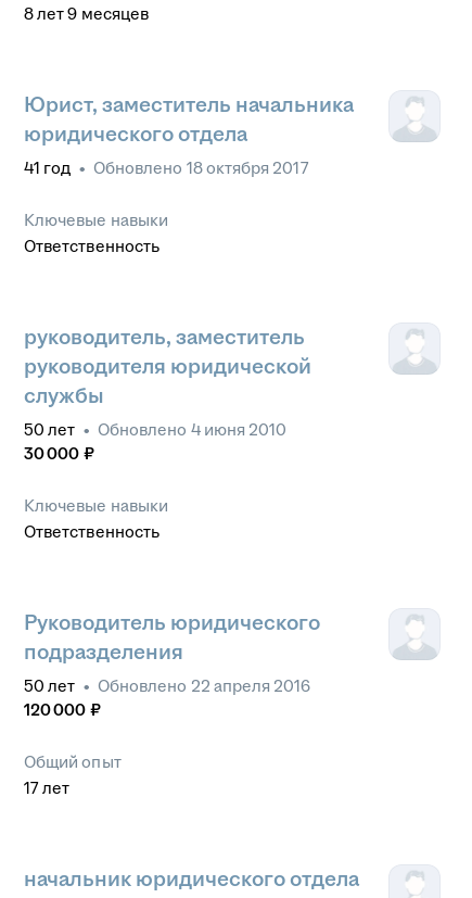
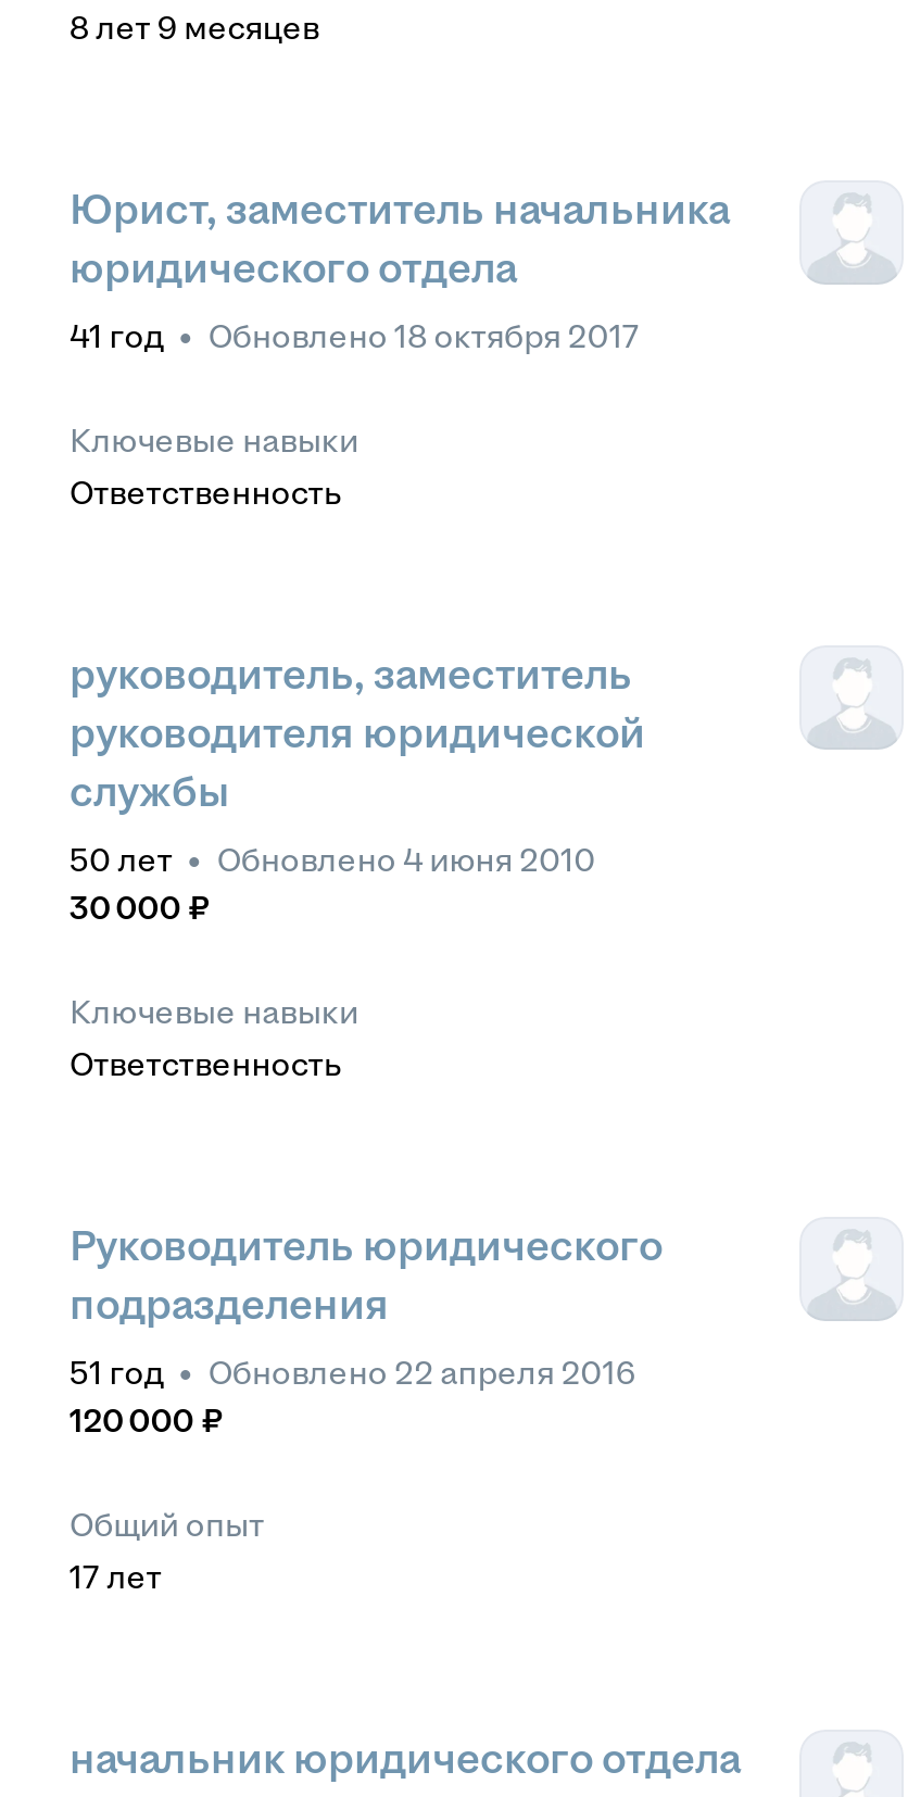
[24,677,311,695] 50 лет • Обновлено 22 апреля 2016 -> [70,1355,635,1392] 51 год • Обновлено 22 апреля 2016

